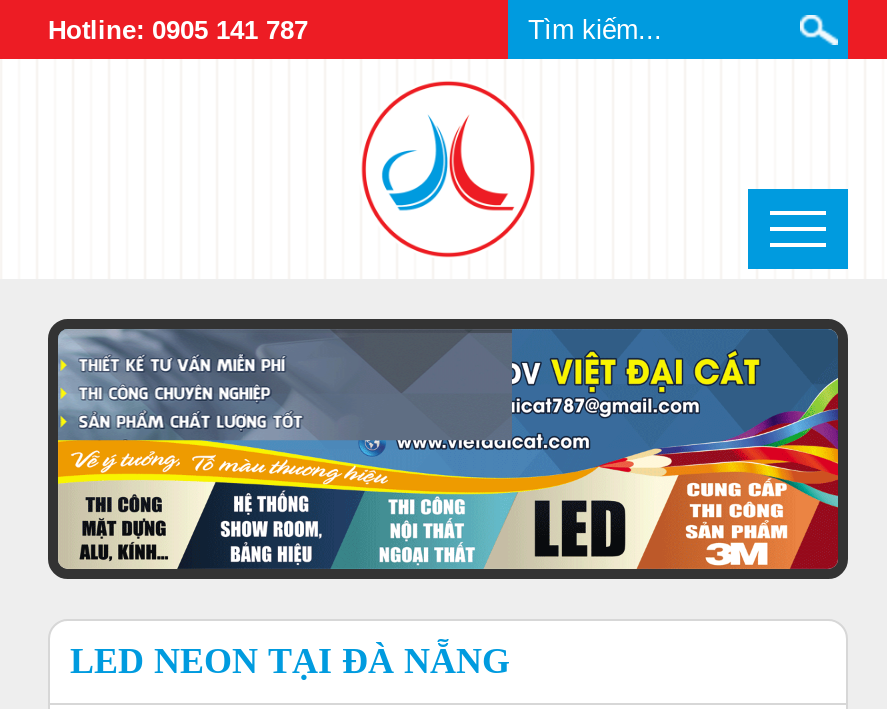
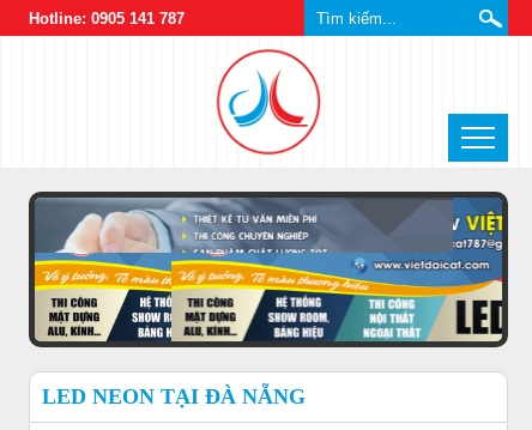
[58,329,840,571] [image] -> [35,198,503,343] [image]

